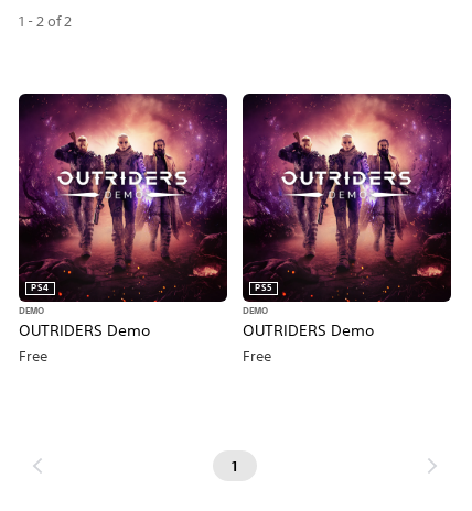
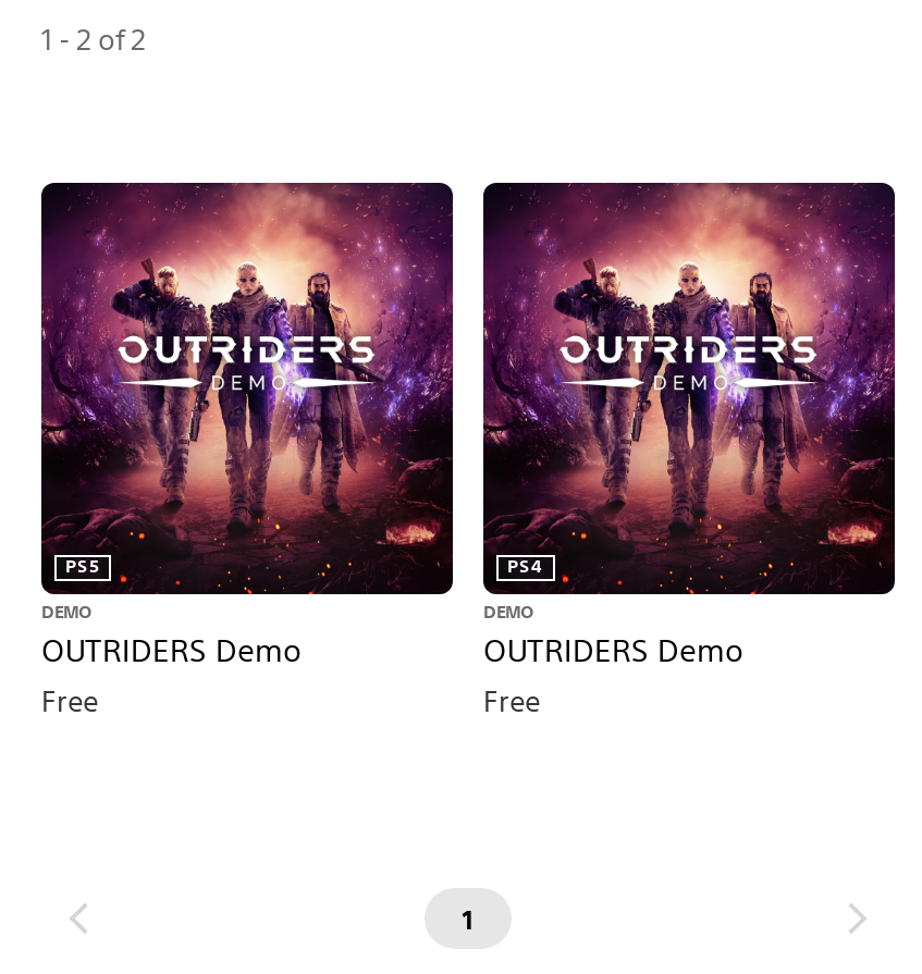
[31,282,49,295] PS4 -> [65,555,99,581] PS5
[255,282,272,295] PS5 -> [507,555,543,581] PS4

